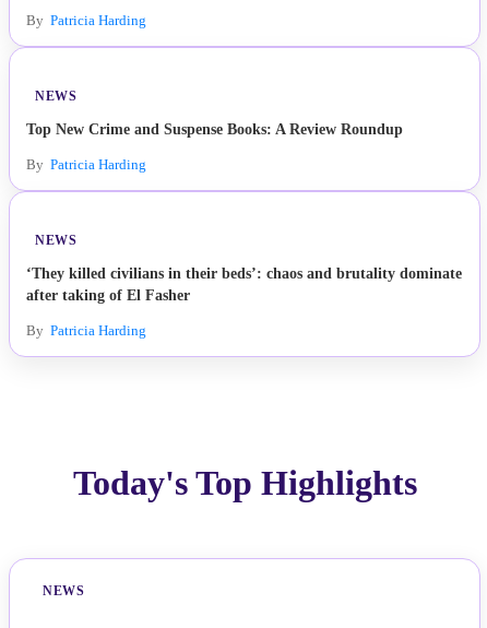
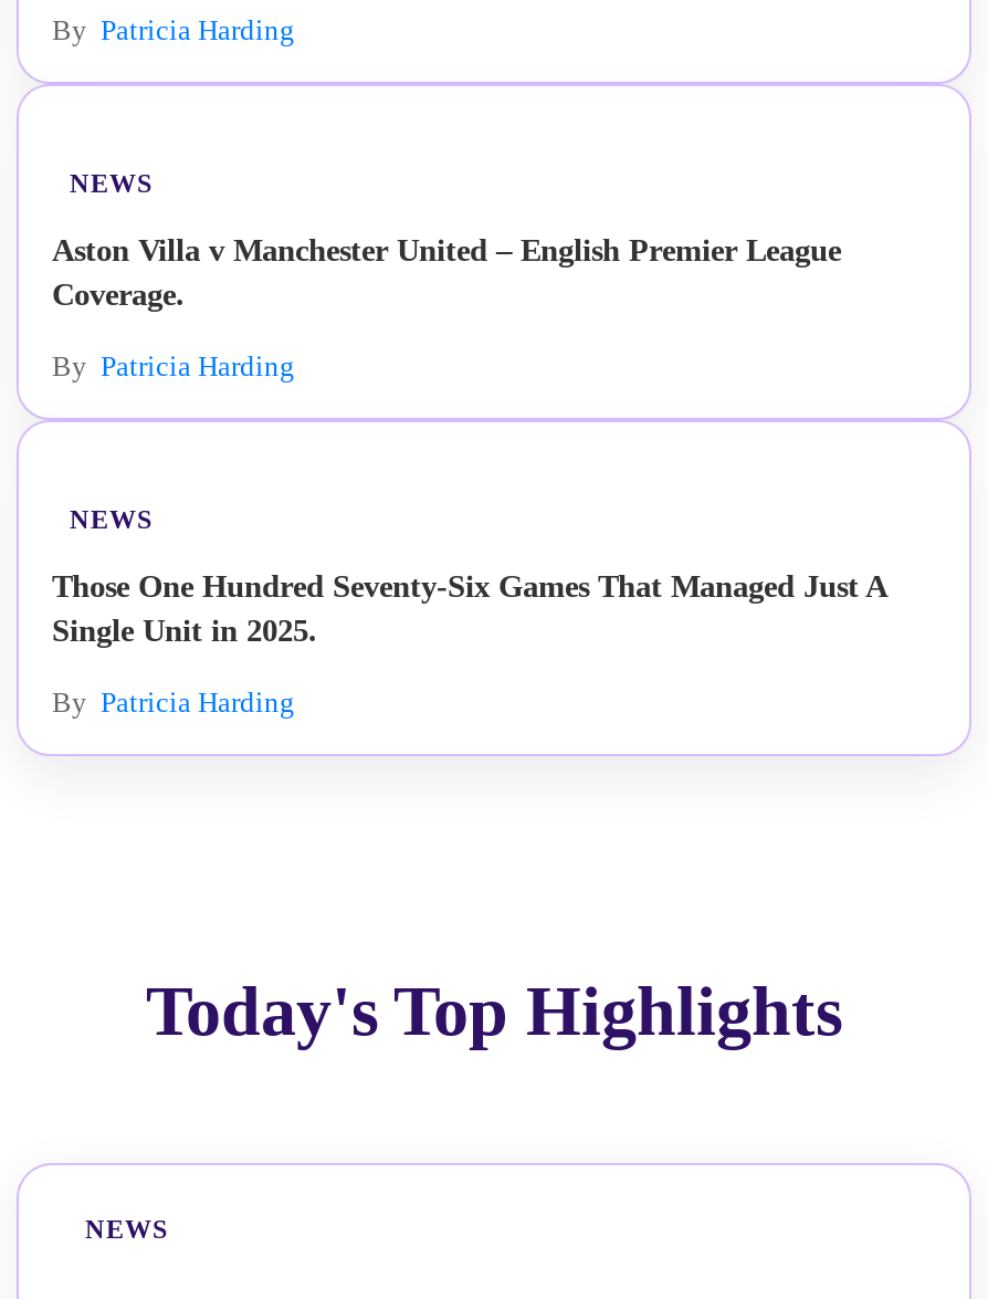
[26,120,403,138] Top New Crime and Suspense Books: A Review Roundup -> [52,232,841,312] Aston Villa v Manchester United – English Premier League | Coverage.
[26,264,462,304] ‘They killed civilians in their beds’: chaos and brutality dominate | after taking of El Fasher -> [52,568,885,648] Those One Hundred Seventy-Six Games That Managed Just A | Single Unit in 2025.

